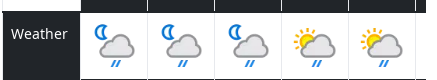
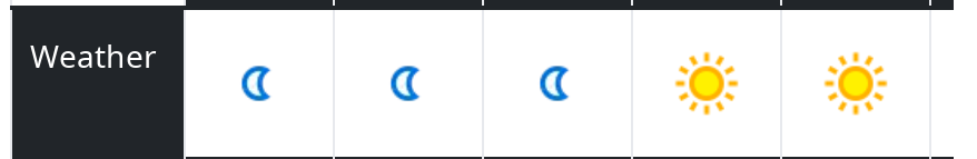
[93,23,135,68] [image] -> [215,34,304,130] [image]
[160,23,202,68] [image] -> [364,34,453,130] [image]
[227,23,269,68] [image] -> [513,34,602,130] [image]
[293,27,336,68] [image] -> [660,43,751,130] [image]
[360,27,403,68] [image] -> [809,43,900,130] [image]

